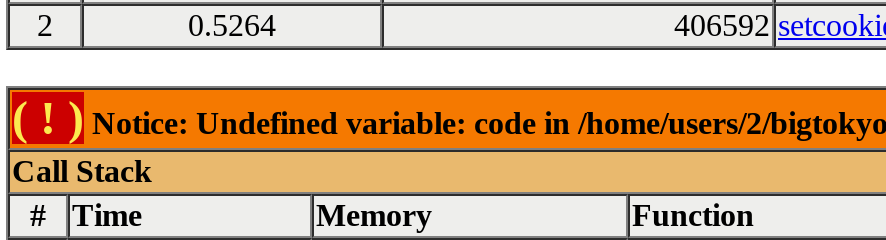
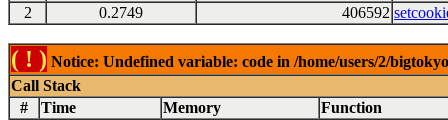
[188,8,276,42] 0.5264 -> [99,4,143,21] 0.2749

